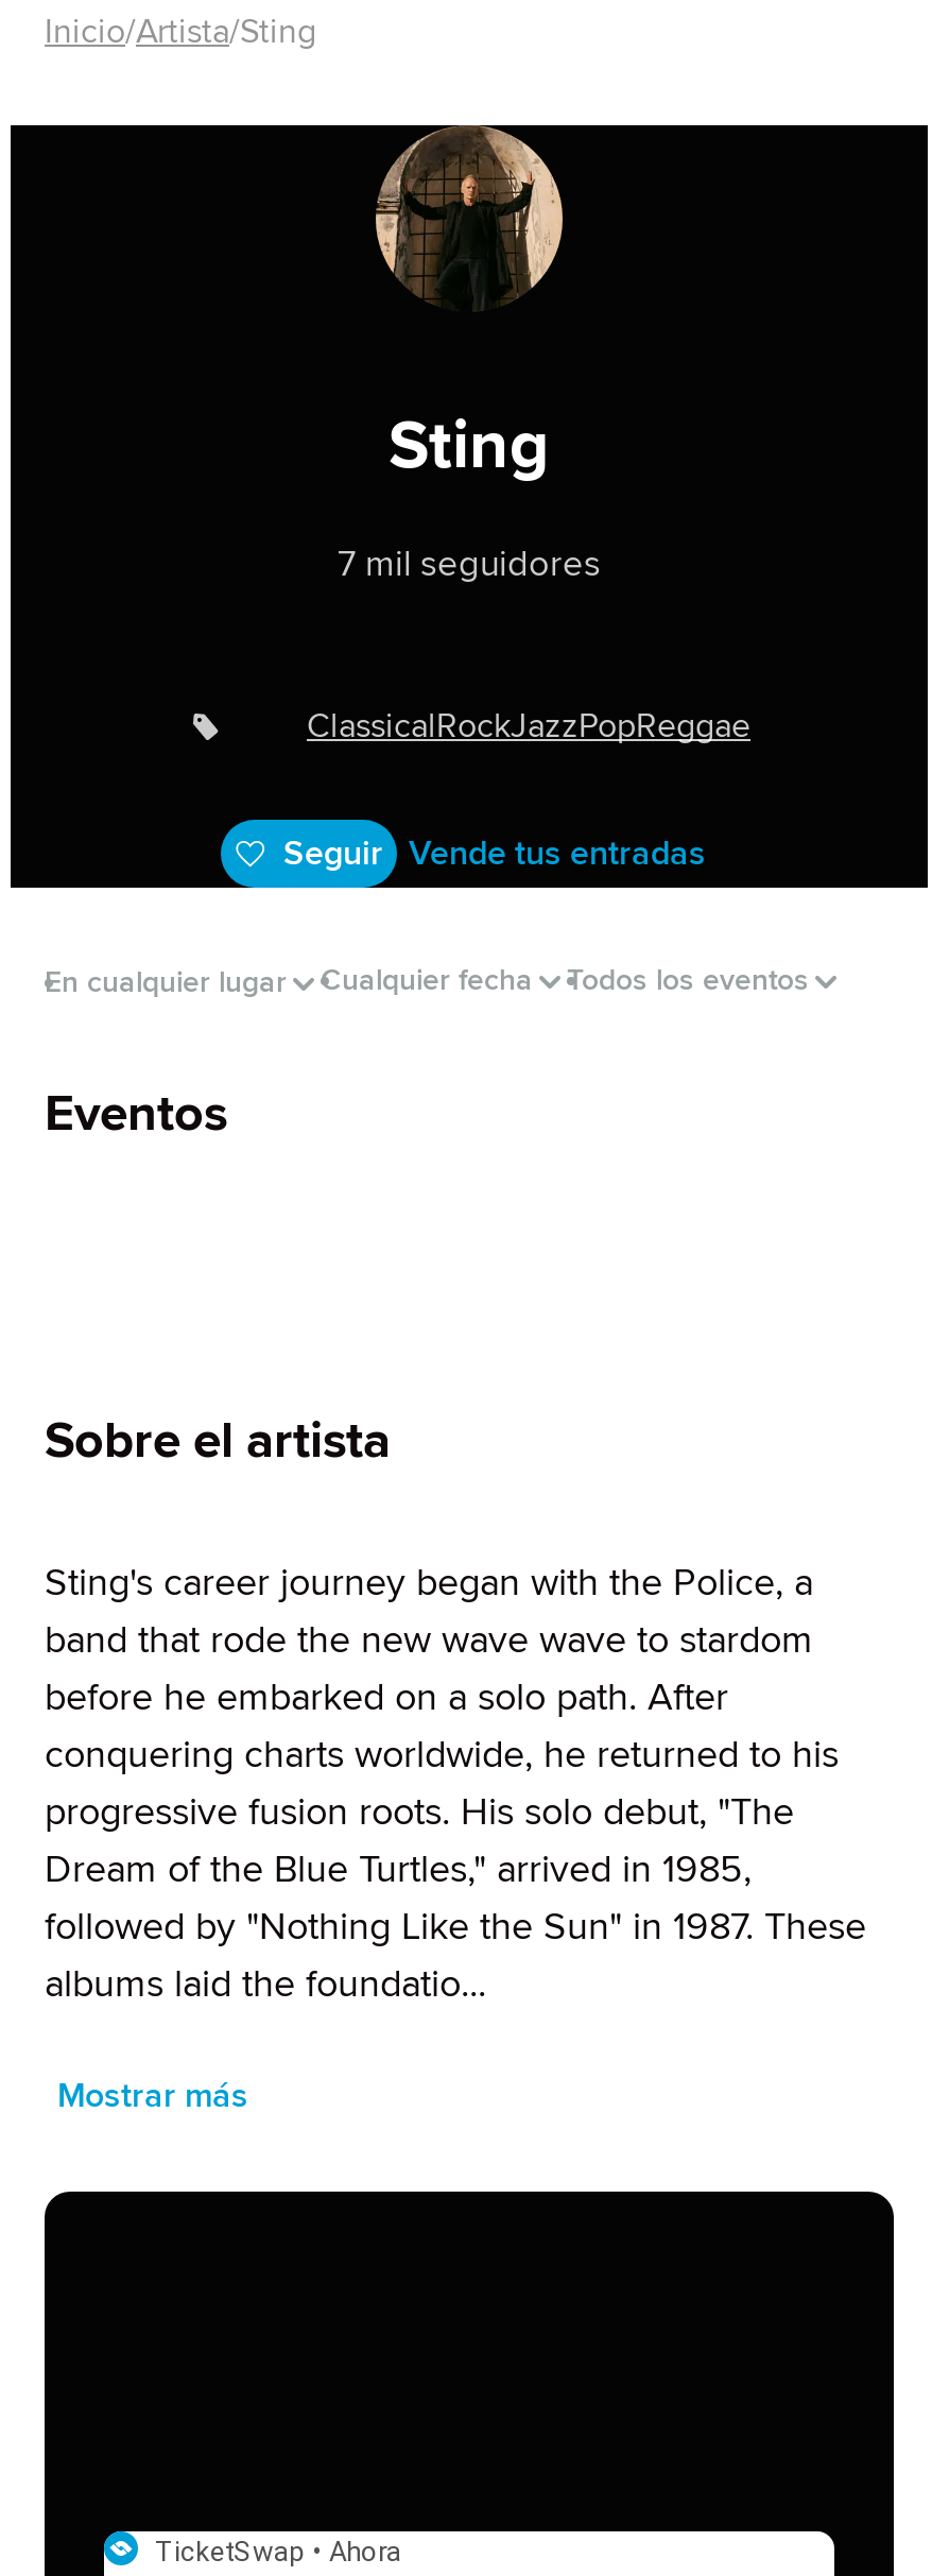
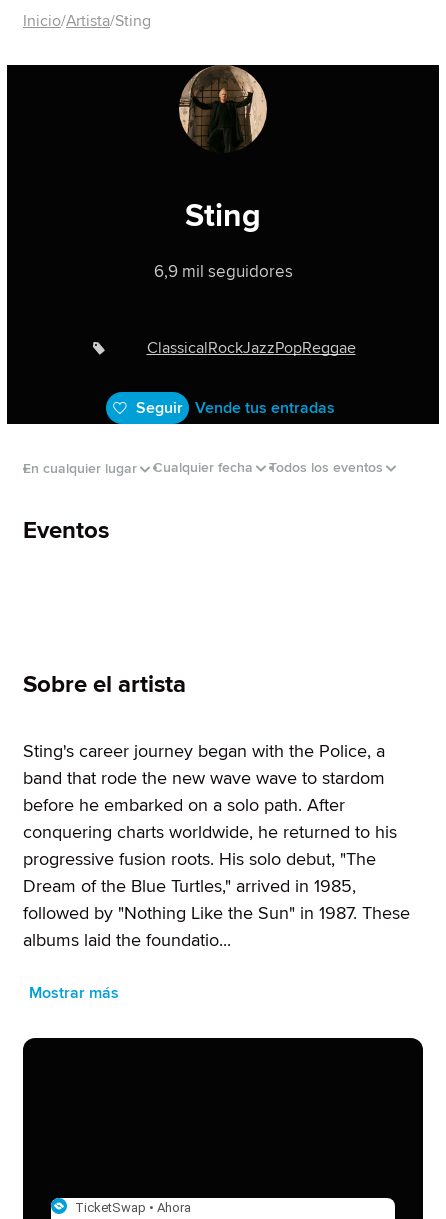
[338,541,601,586] 7 mil seguidores -> [153,261,292,282] 6,9 mil seguidores

